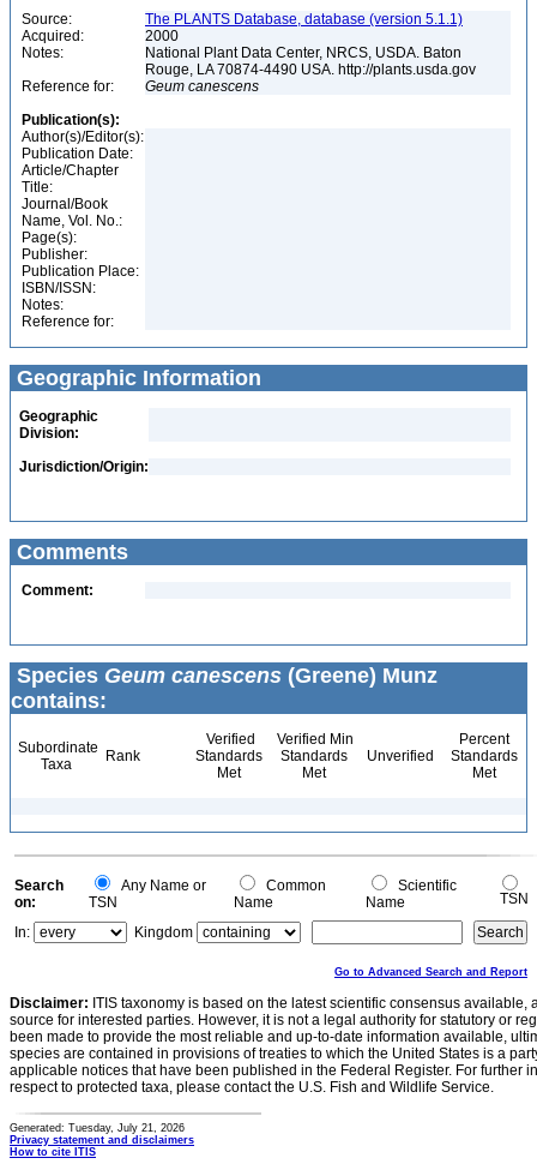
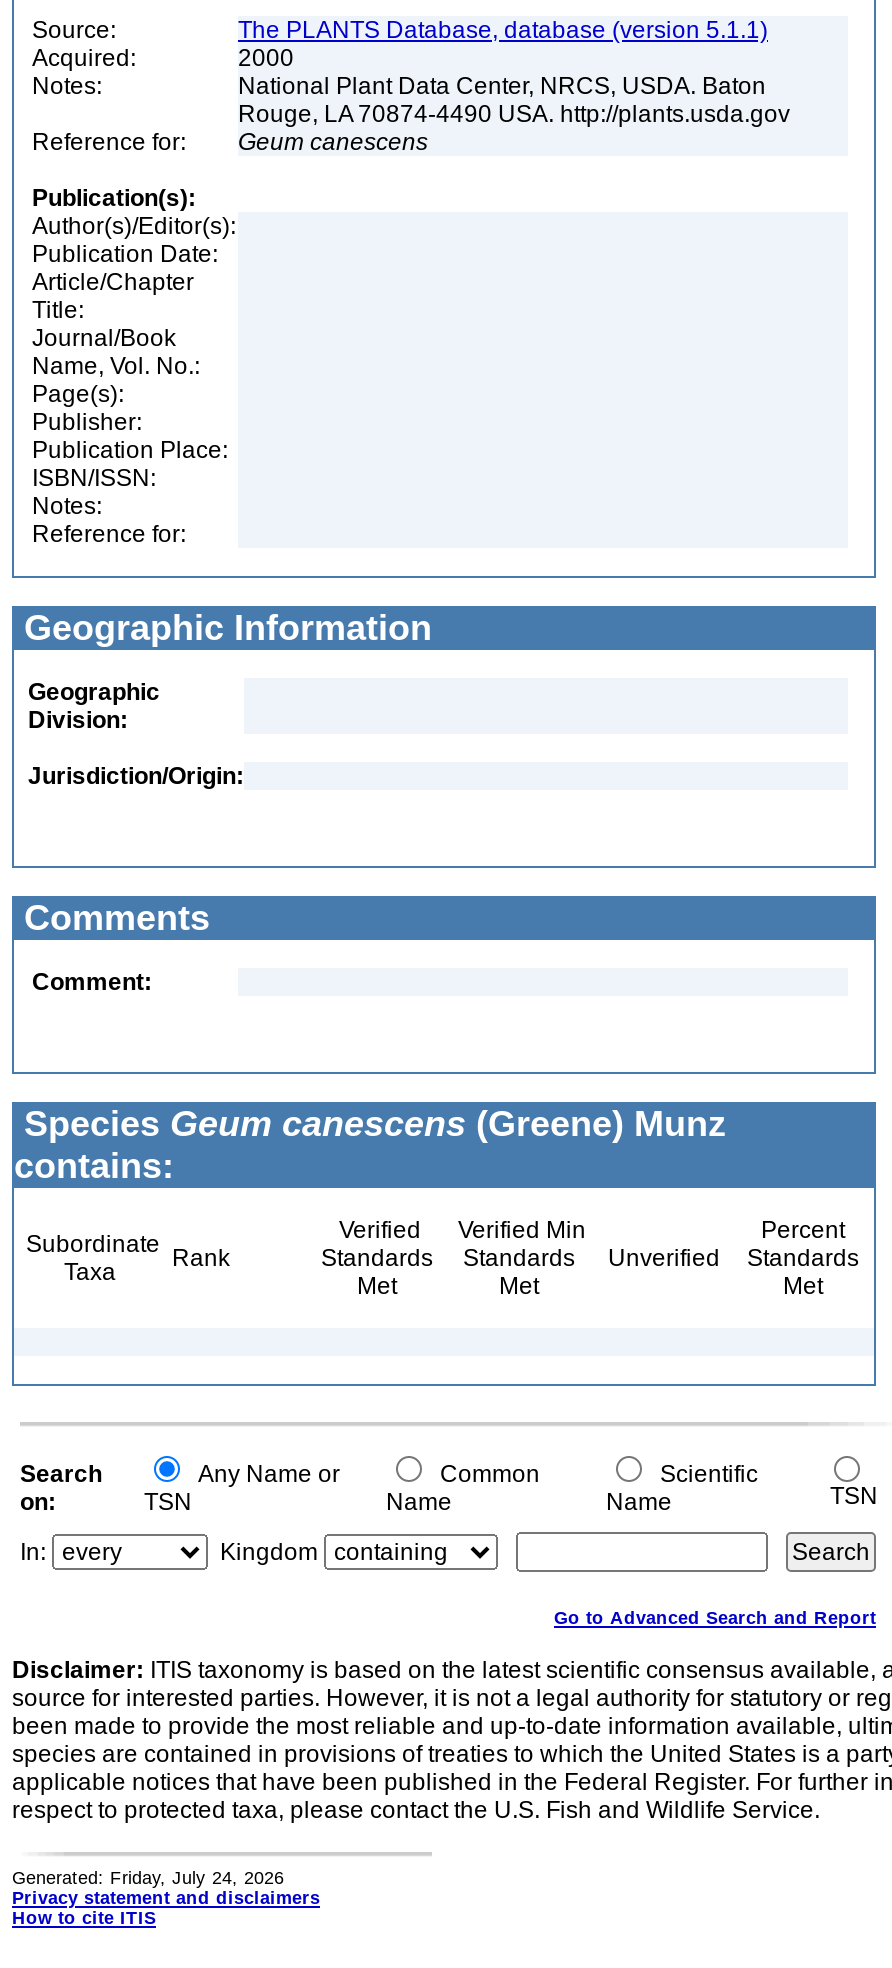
[10,1122,185,1134] Generated: Tuesday, July 21, 2026 -> [12,1868,284,1888] Generated: Friday, July 24, 2026

